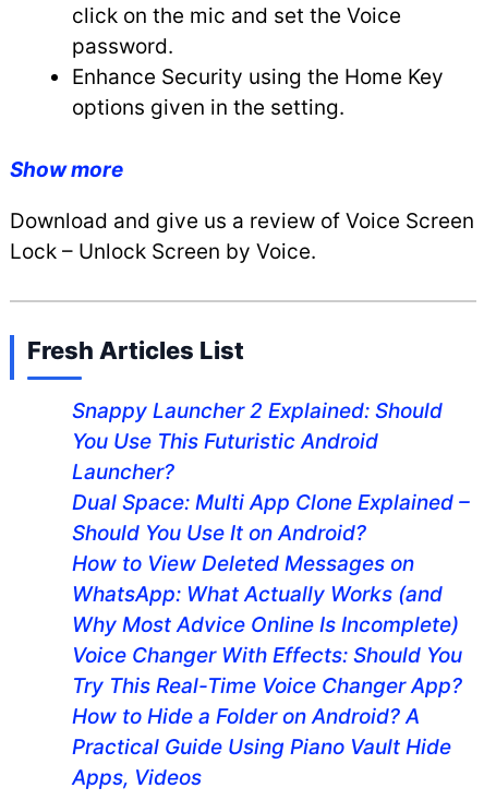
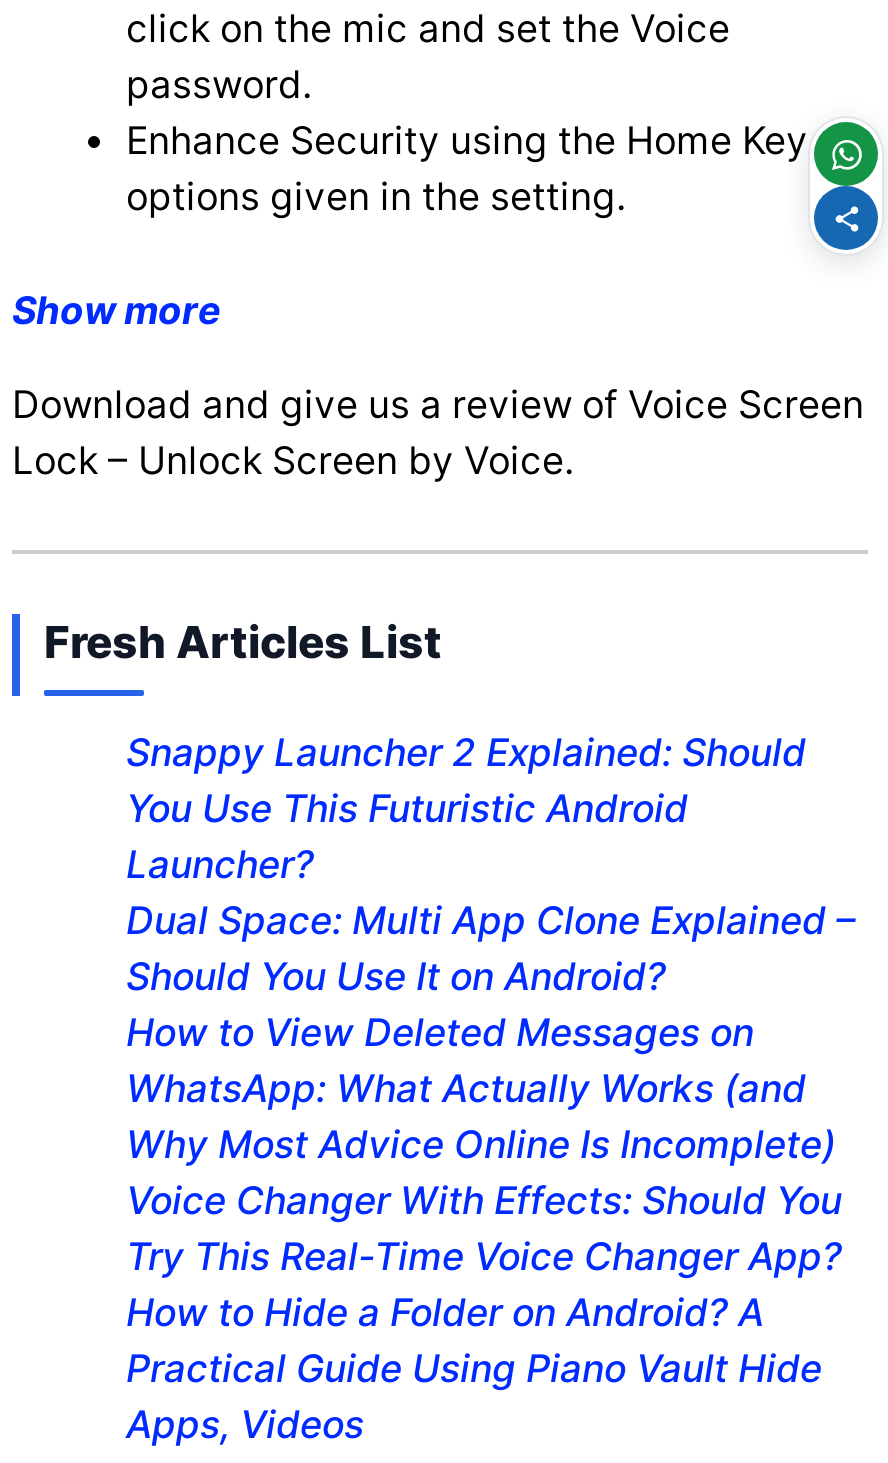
none -> [812,120,882,254] [image]

